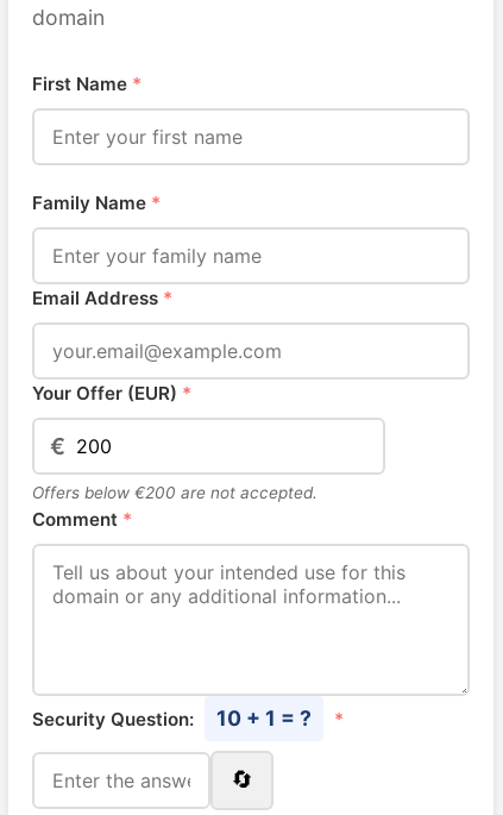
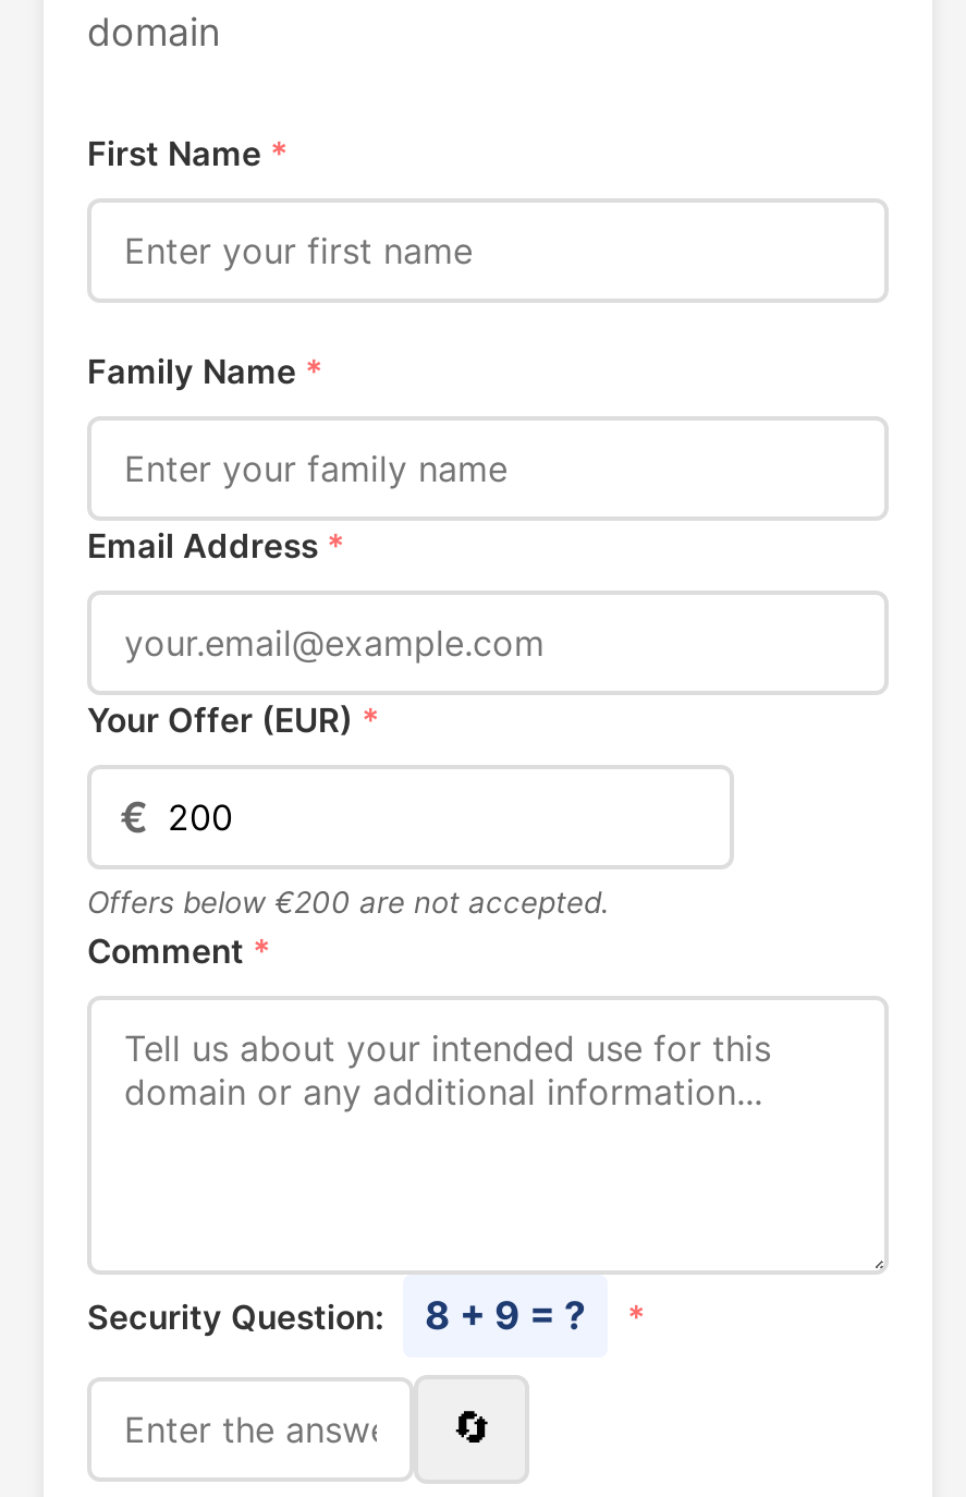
[216,706,312,731] 10 + 1 = ? -> [425,1292,586,1338] 8 + 9 = ?

